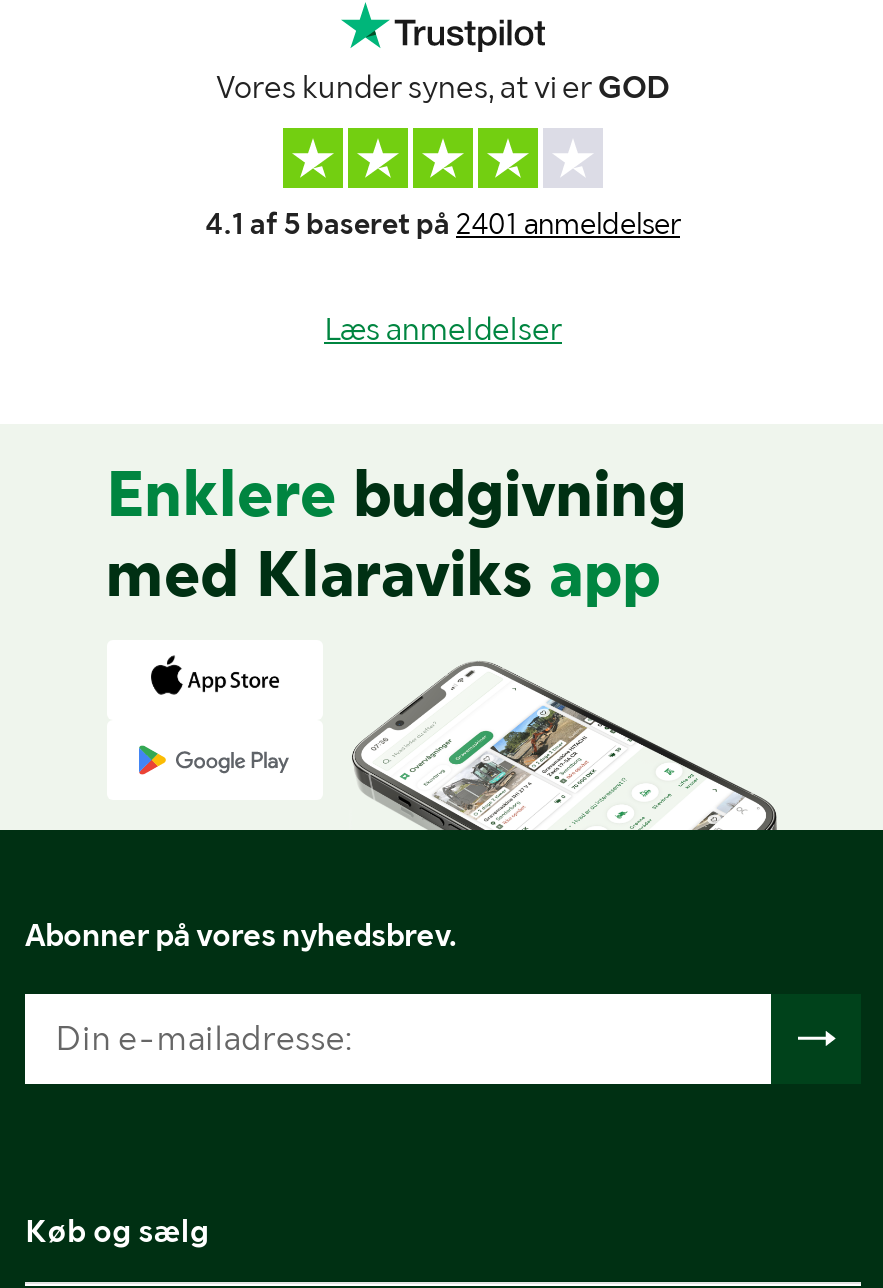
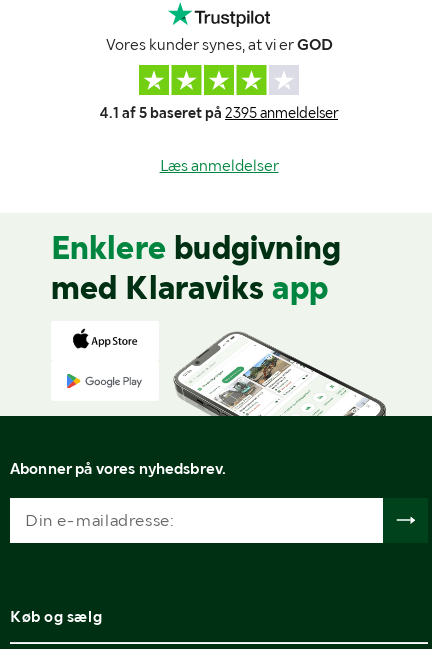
[206,206,680,242] 4.1 af 5 baseret på 2401 anmeldelser -> [100,104,338,122] 4.1 af 5 baseret på 2395 anmeldelser

